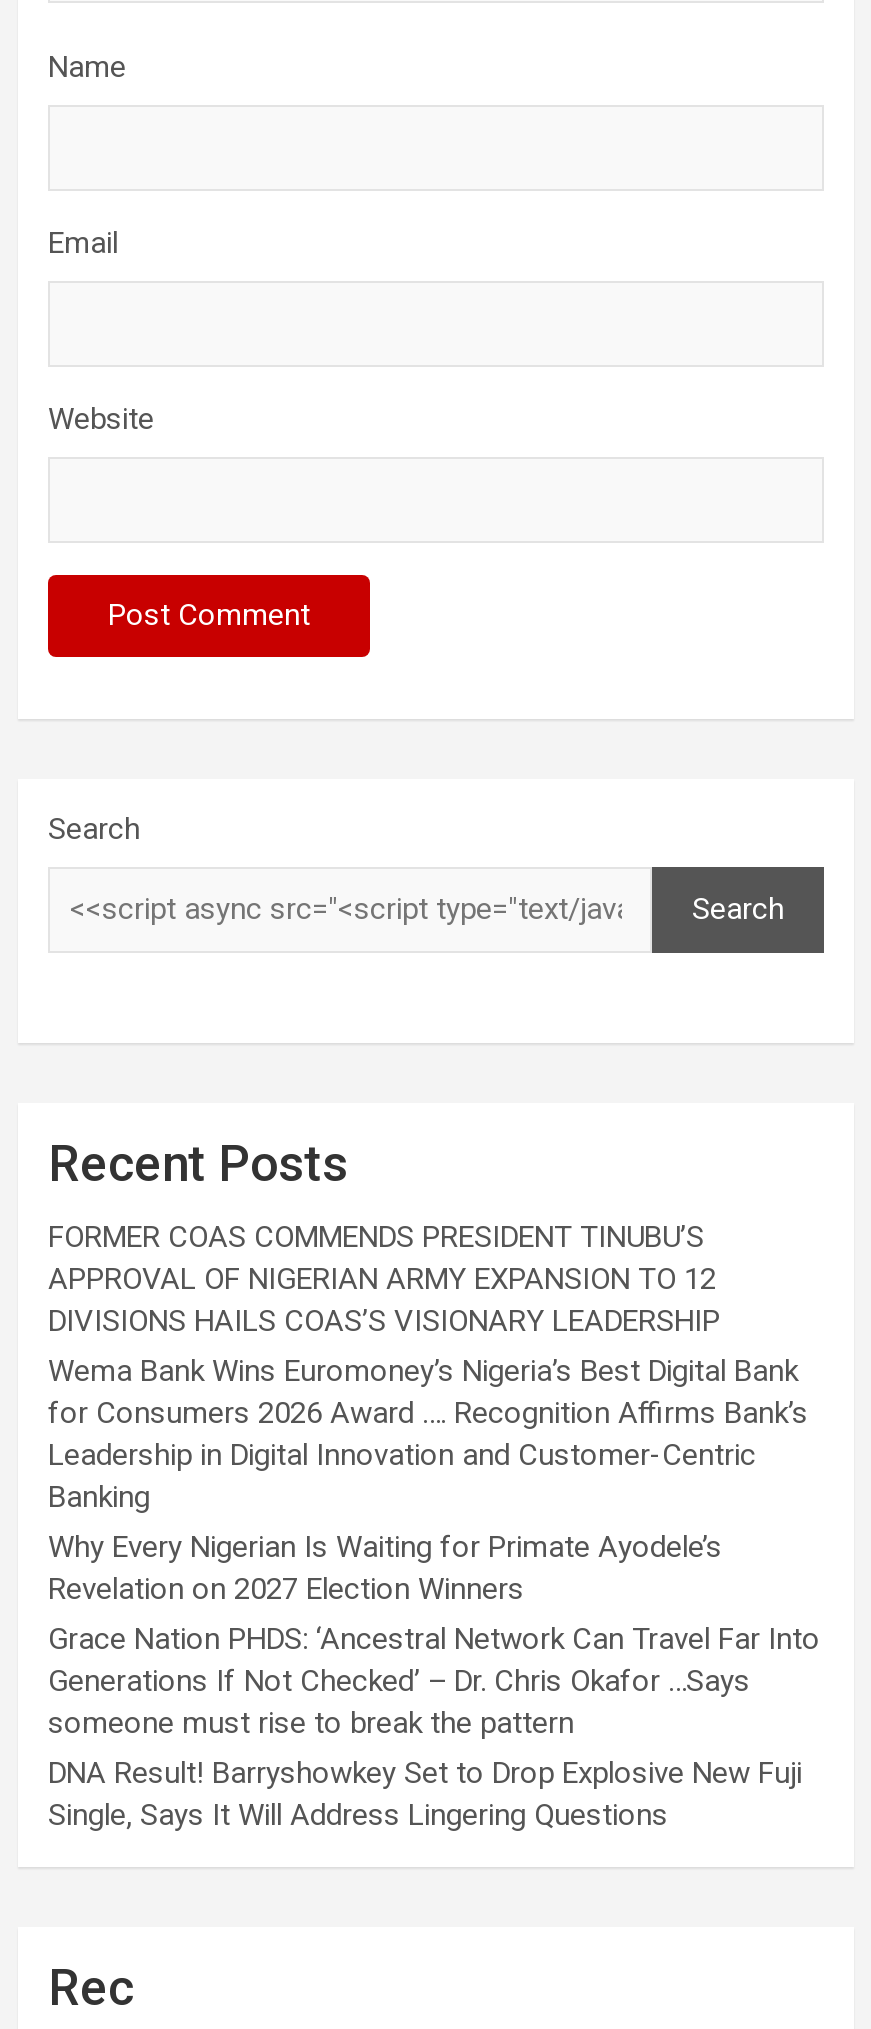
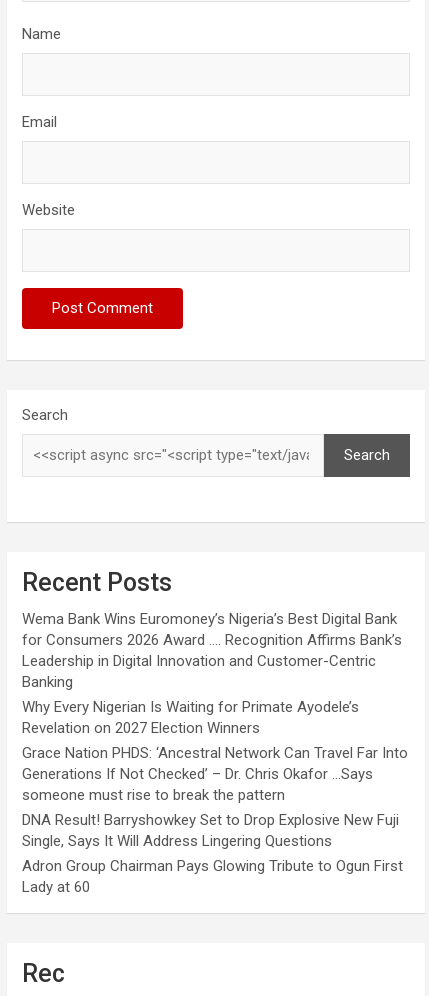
[48,1219,720,1339] FORMER COAS COMMENDS PRESIDENT TINUBU’S | APPROVAL OF NIGERIAN ARMY EXPANSION TO 12 | DIVISIONS HAILS COAS’S VISIONARY LEADERSHIP -> none
moved [48,1353,820,1833] -> [22,610,408,850]: Wema Bank Wins Euromoney’s Nigeria’s Best Digital Bank | for Consumers 2026 Award …. Recognition Affirms Bank’s | Leadership in Digital Innovation and Customer-Centric | ... | DNA Result! Barryshowkey Set to Drop Explosive New Fuji | Single, Says It Will Address Lingering Questions
none -> [22,857,403,896] Adron Group Chairman Pays Glowing Tribute to Ogun First | Lady at 60

